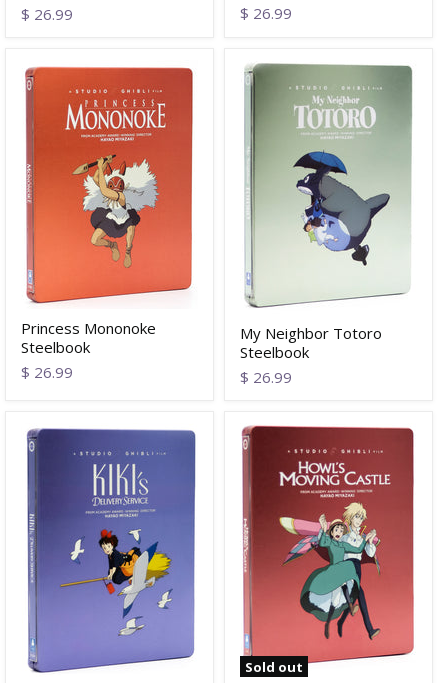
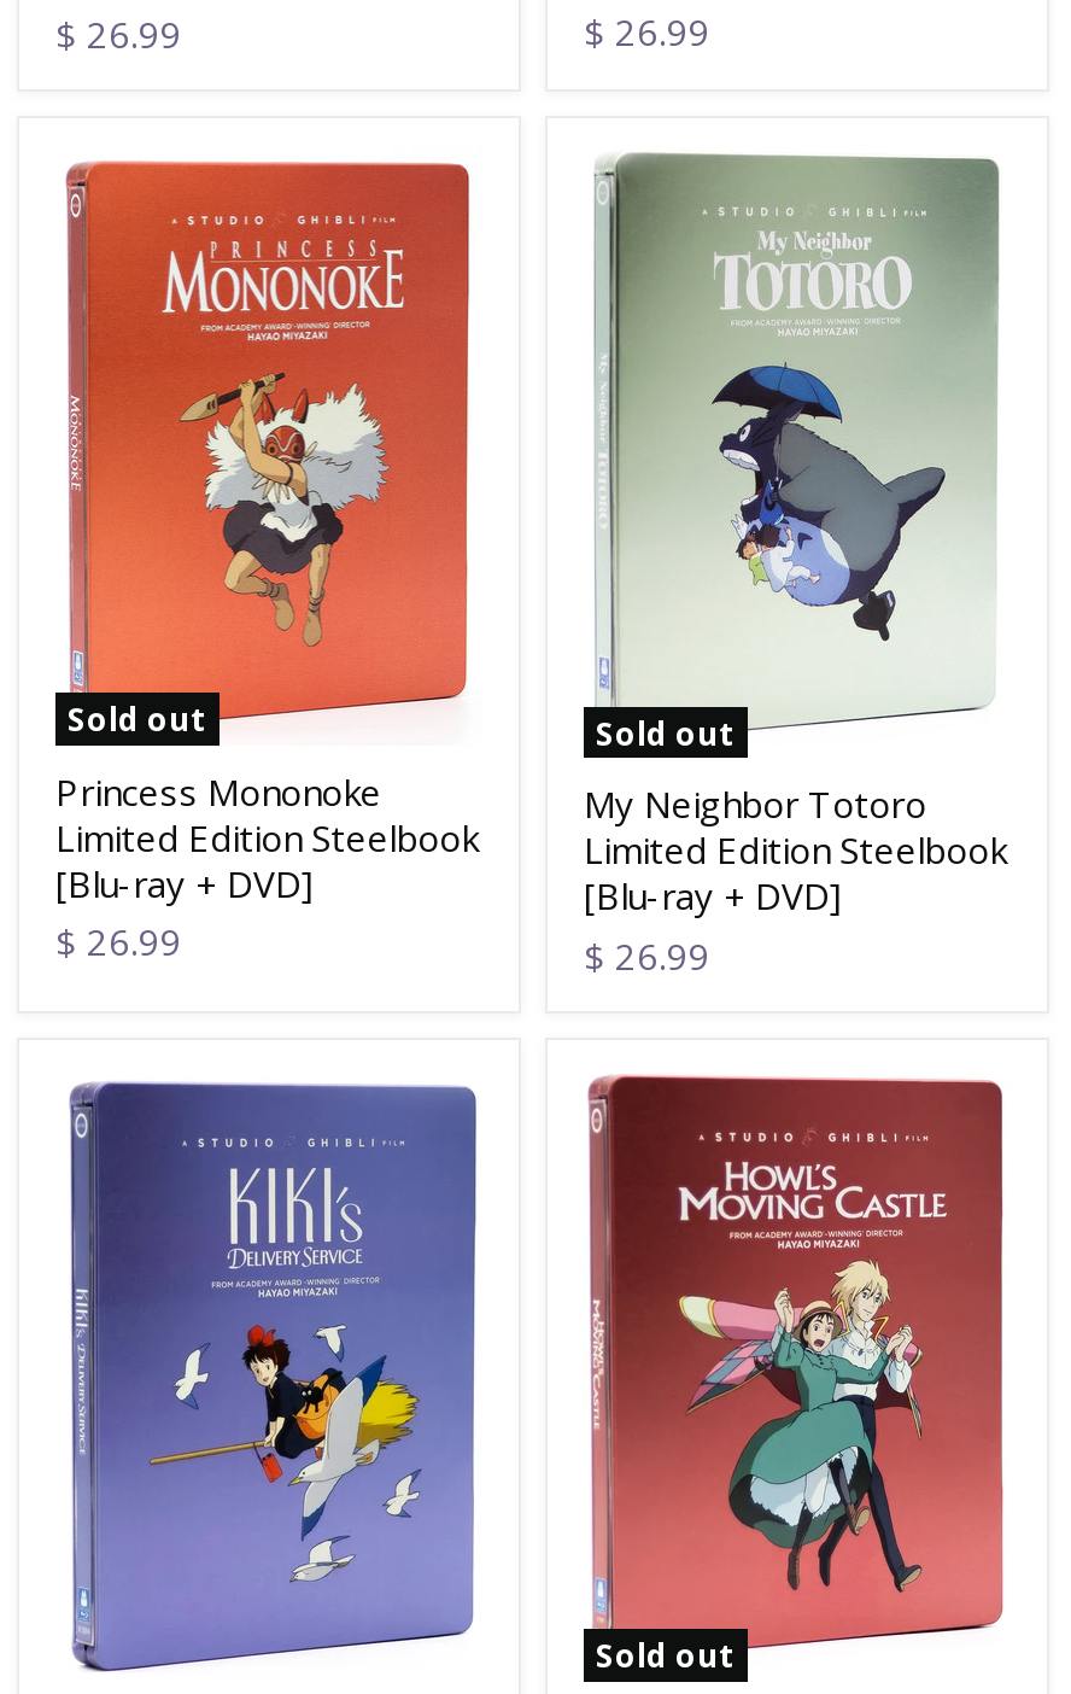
none -> [68,697,207,740] Sold out
none -> [596,711,736,754] Sold out
[21,337,90,357] Steelbook -> [55,812,478,906] Limited Edition Steelbook | [Blu-ray + DVD]
[240,342,309,362] Steelbook -> [584,826,1006,920] Limited Edition Steelbook | [Blu-ray + DVD]

